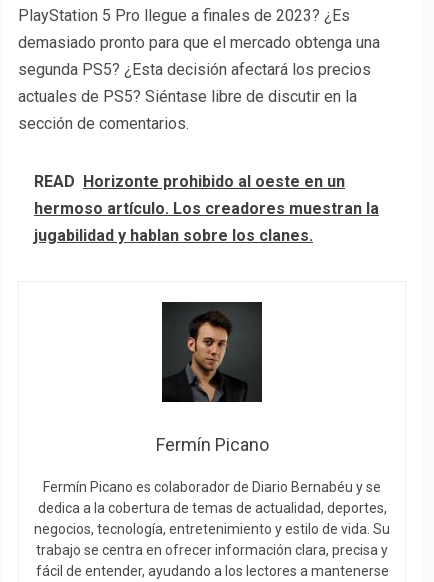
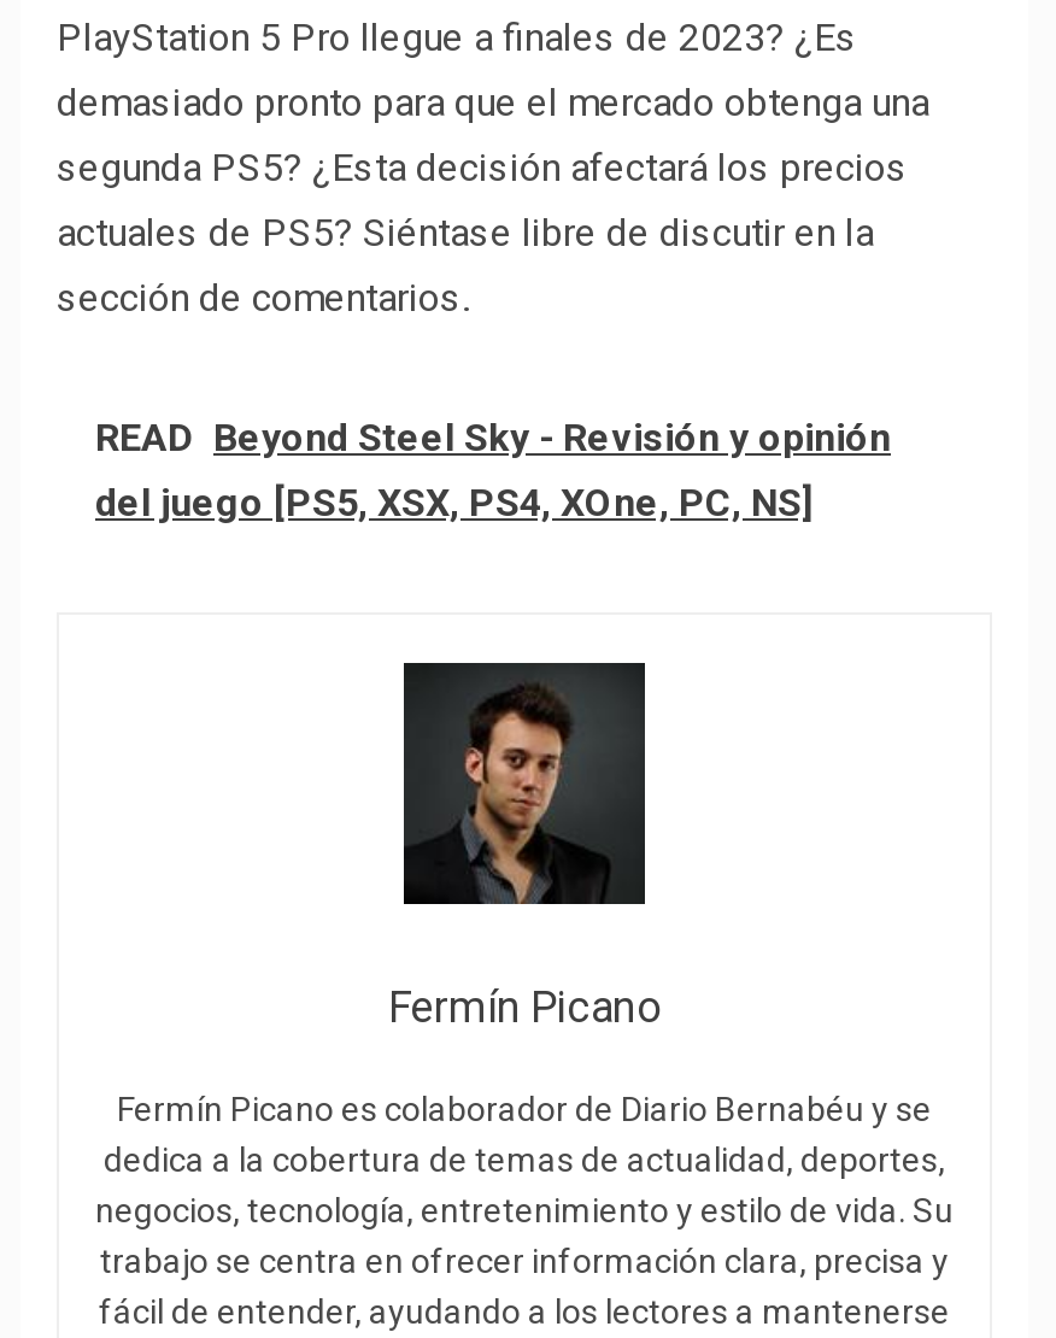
[34,172,379,245] READ Horizonte prohibido al oeste en un | hermoso artículo. Los creadores muestran la | jugabilidad y hablan sobre los clanes. -> [95,415,891,526] READ Beyond Steel Sky - Revisión y opinión | del juego [PS5, XSX, PS4, XOne, PC, NS]

